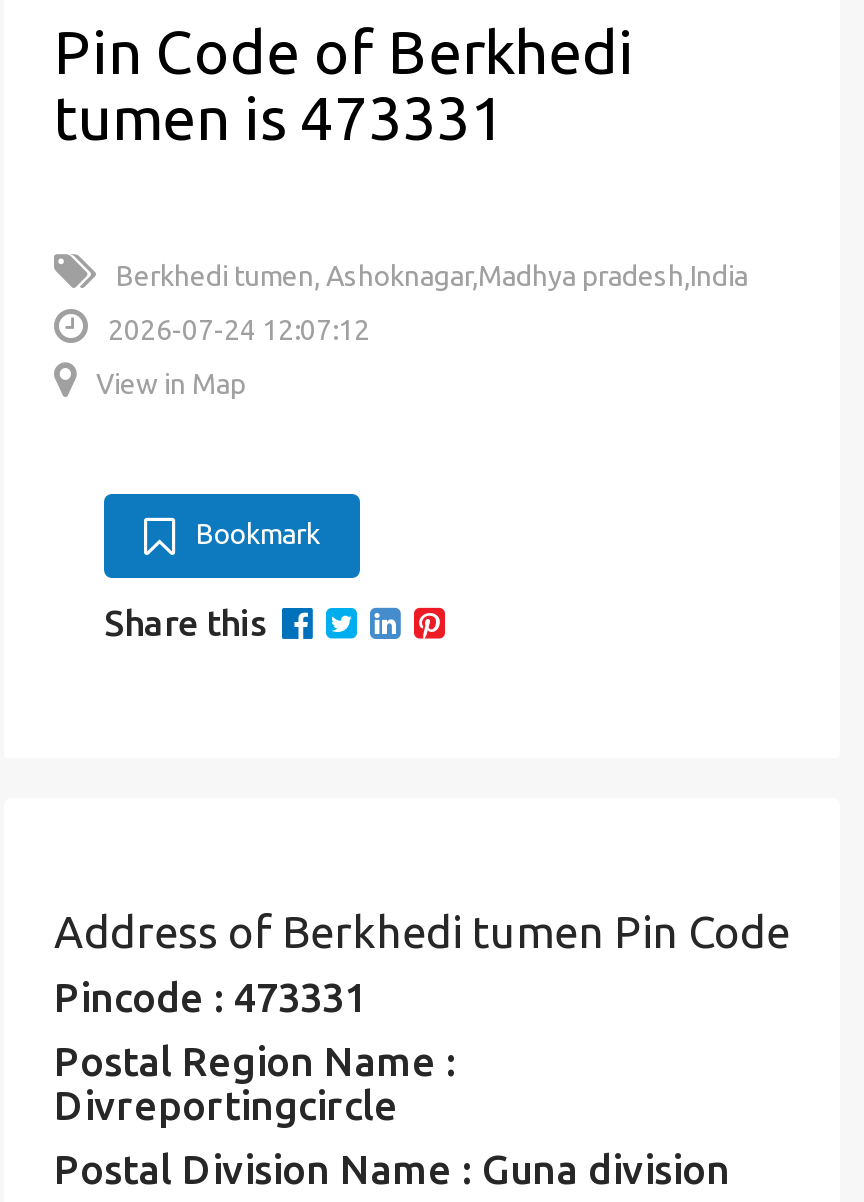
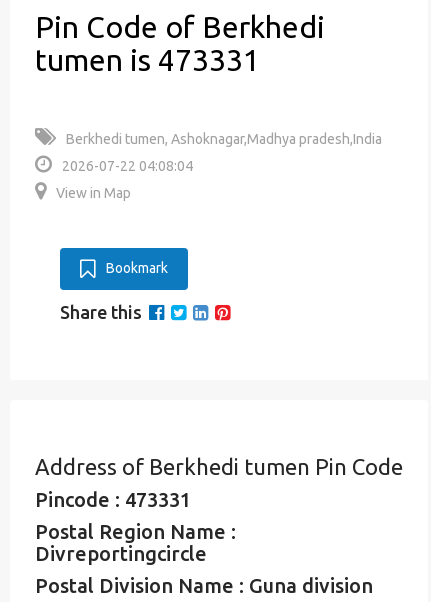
[108,314,370,346] 2026-07-24 12:07:12 -> [62,158,193,174] 2026-07-22 04:08:04

